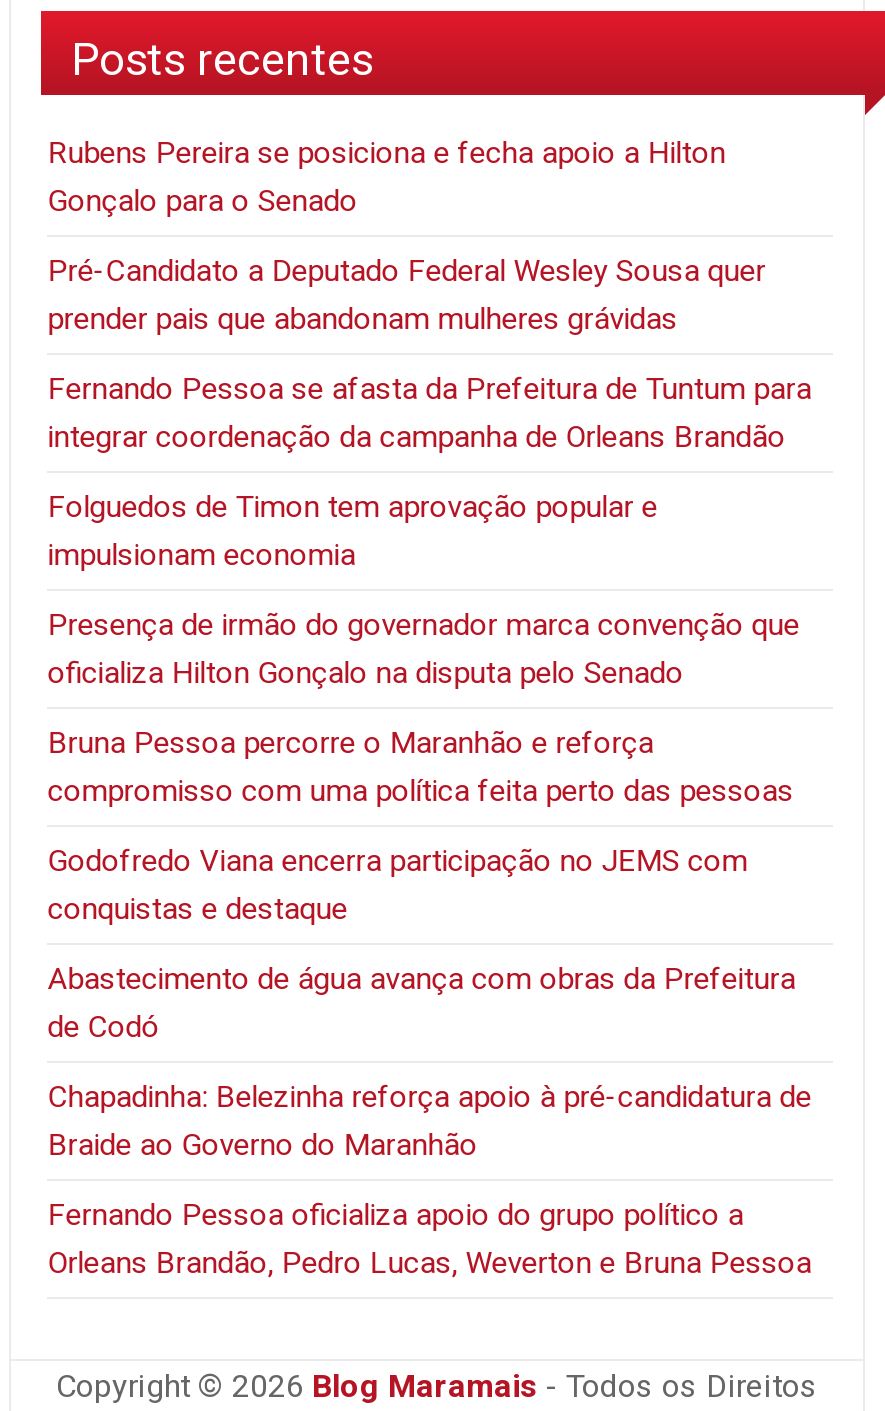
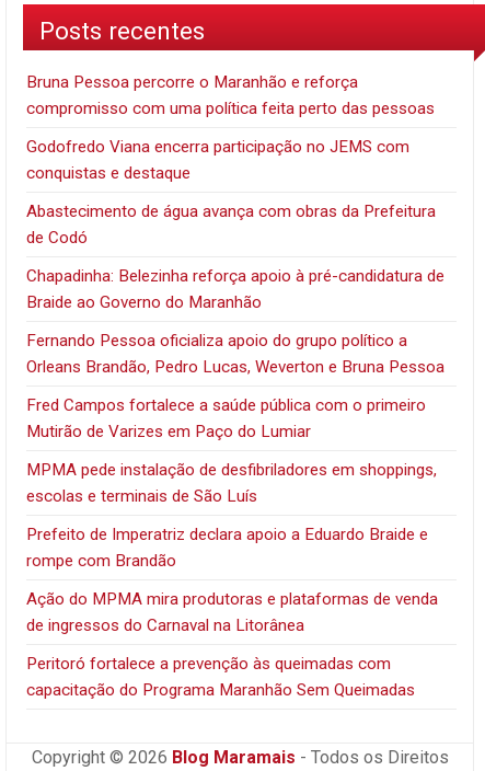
[47,134,811,690] Rubens Pereira se posiciona e fecha apoio a Hilton | Gonçalo para o Senado | Pré-Candidato a Deputado Federal Wesley Sousa quer | prender pais que abandonam mulheres grávidas | Fernando Pessoa se afasta da Prefeitura de Tuntum para | integrar coordenação da campanha de Orleans Brandão | Folguedos de Timon tem aprovação popular e | impulsionam economia | Presença de irmão do governador marca convenção que | oficializa Hilton Gonçalo na disputa pelo Senado -> none
moved [47,724,811,1280] -> [26,72,445,376]: Bruna Pessoa percorre o Maranhão e reforça | compromisso com uma política feita perto das pessoas | Godofredo Viana encerra participação no JEMS com | ... | Fernando Pessoa oficializa apoio do grupo político a | Orleans Brandão, Pedro Lucas, Weverton e Bruna Pessoa
none -> [26,395,438,699] Fred Campos fortalece a saúde pública com o primeiro | Mutirão de Varizes em Paço do Lumiar | MPMA pede instalação de desfibriladores em shoppings, | escolas e terminais de São Luís | Prefeito de Imperatriz declara apoio a Eduardo Braide e | rompe com Brandão | Ação do MPMA mira produtoras e plataformas de venda | de ingressos do Carnaval na Litorânea | Peritoró fortalece a prevenção às queimadas com | capacitação do Programa Maranhão Sem Queimadas

